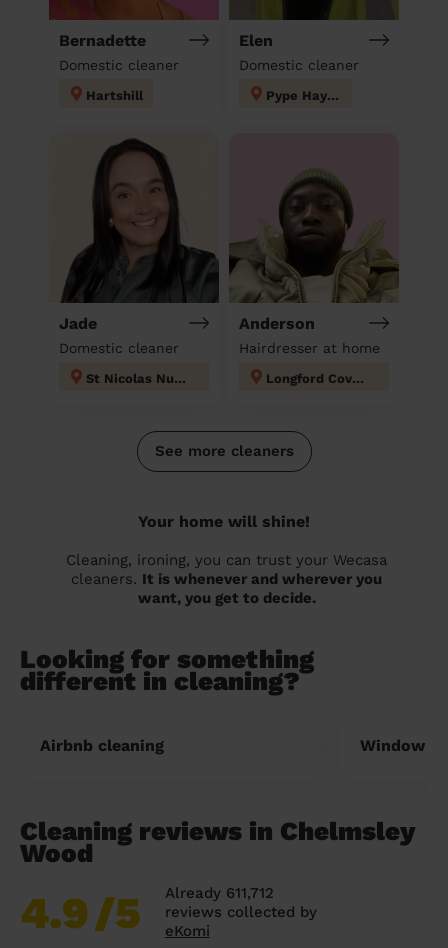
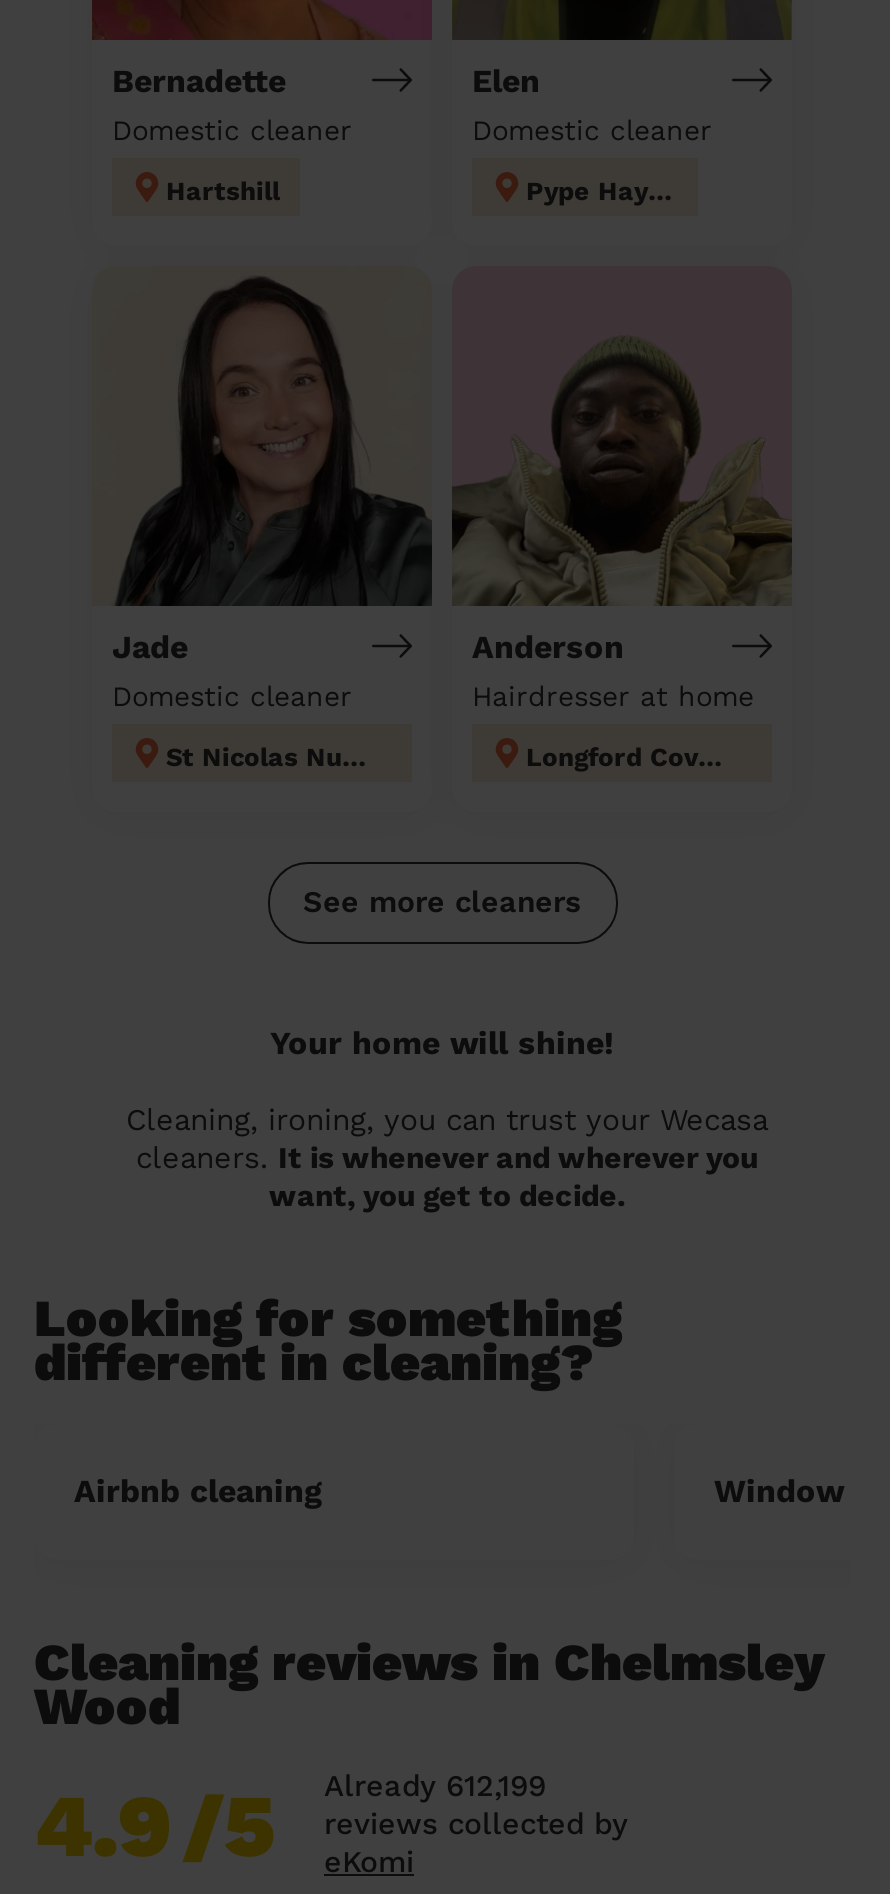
[165,884,274,902] Already 611,712 -> [324,1767,546,1803] Already 612,199

